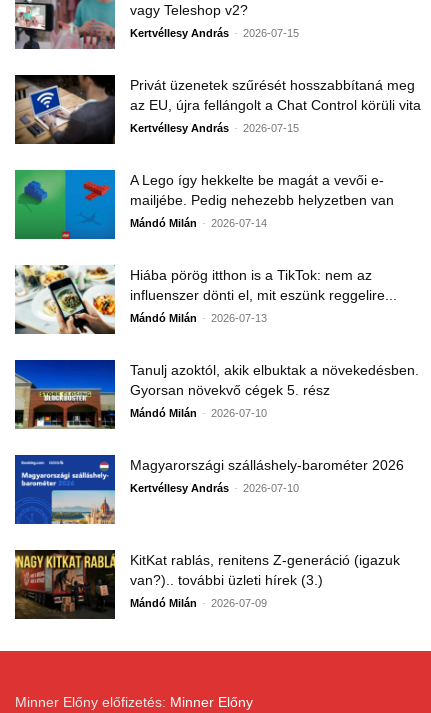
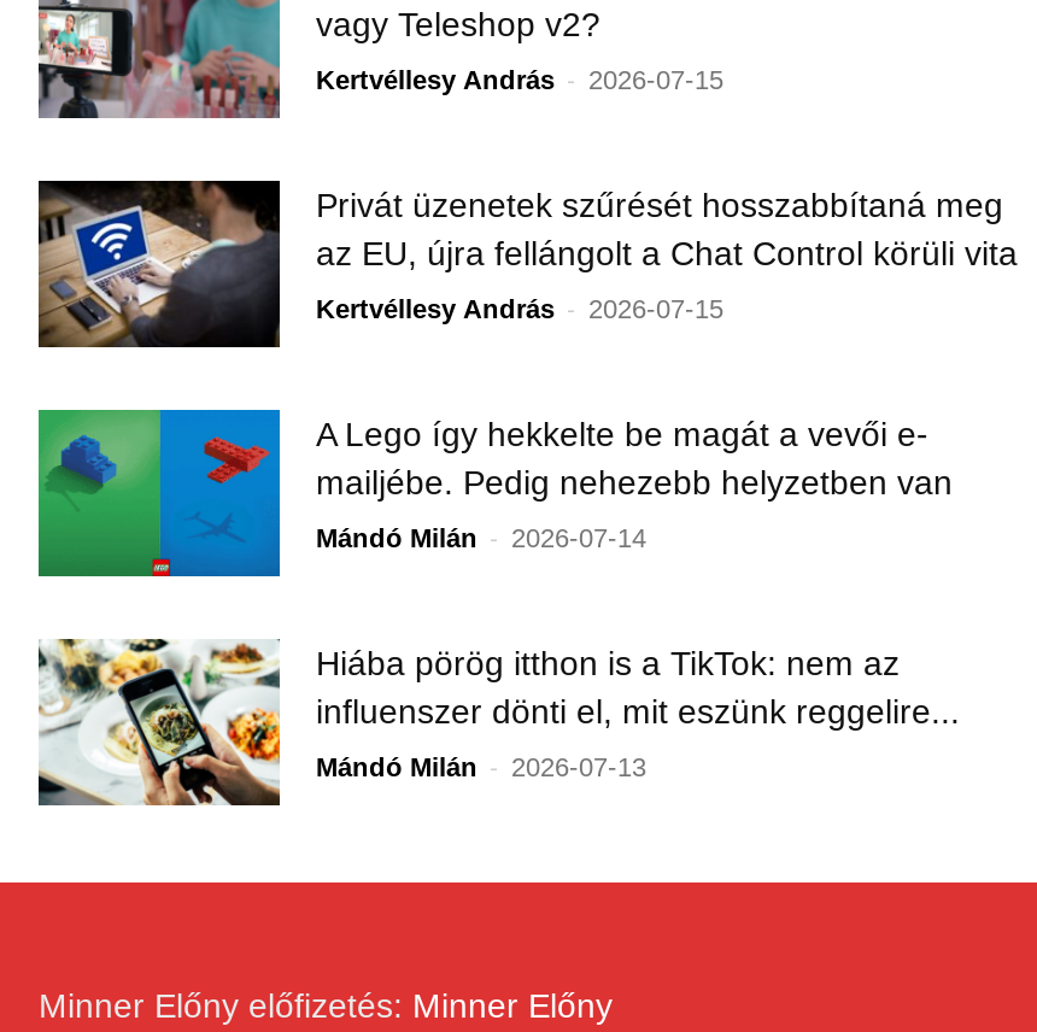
[14,359,419,495] [image] | Tanulj azoktól, akik elbuktak a növekedésben. | Gyorsan növekvő cégek 5. rész | Mándó Milán - 2026-07-10 | Magyarországi szálláshely-barométer 2026 | Kertvéllesy András - 2026-07-10 -> none
[14,454,116,525] [image] -> none
[14,549,400,620] [image] | KitKat rablás, renitens Z-generáció (igazuk | van?).. további üzleti hírek (3.) | Mándó Milán - 2026-07-09 -> none

